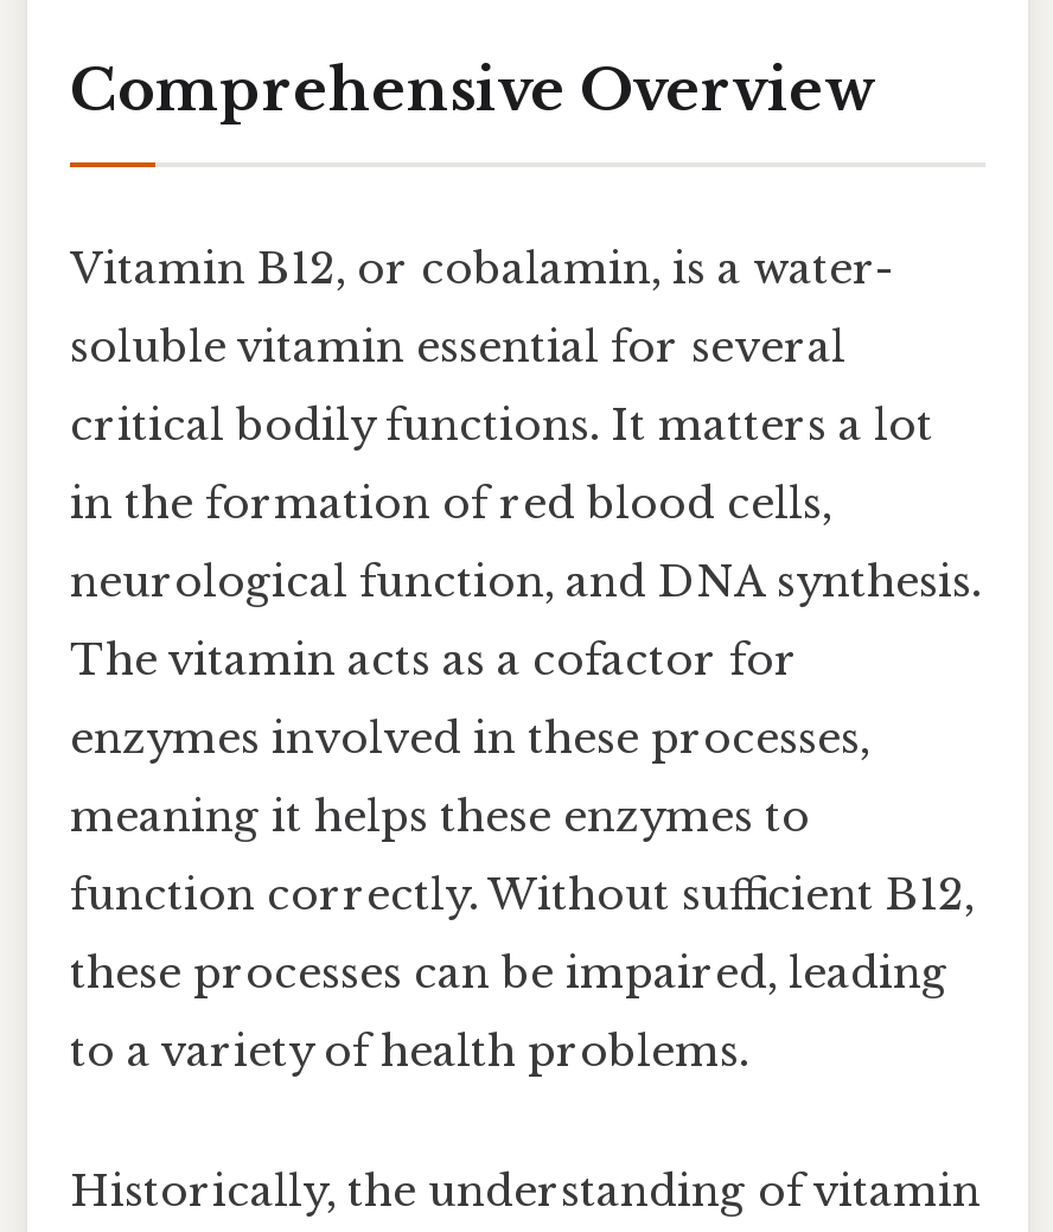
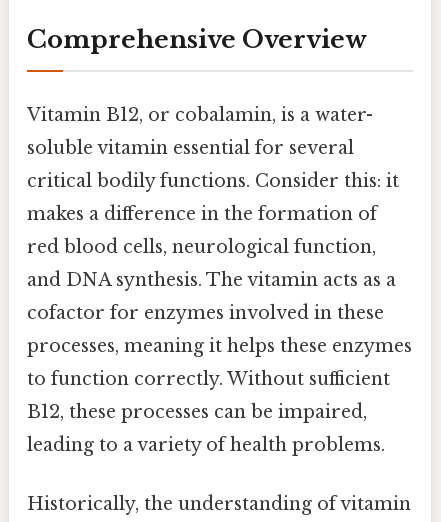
[70,399,933,451] critical bodily functions. It matters a lot -> [27,170,399,192] critical bodily functions. Consider this: it
[70,477,831,529] in the formation of red blood cells, -> [27,203,377,225] makes a difference in the formation of
[70,555,981,608] neurological function, and DNA synthesis. -> [27,236,376,258] red blood cells, neurological function,
[70,634,798,686] The vitamin acts as a cofactor for -> [27,269,396,291] and DNA synthesis. The vitamin acts as a
[70,712,869,764] enzymes involved in these processes, -> [27,302,384,324] cofactor for enzymes involved in these
[70,790,810,842] meaning it helps these enzymes to -> [27,335,412,357] processes, meaning it helps these enzymes
[70,868,974,921] function correctly. Without sufficient B12, -> [27,368,390,390] to function correctly. Without sufficient
[70,947,947,999] these processes can be impaired, leading -> [27,401,367,423] B12, these processes can be impaired,
[70,1025,748,1077] to a variety of health problems. -> [27,434,385,456] leading to a variety of health problems.

